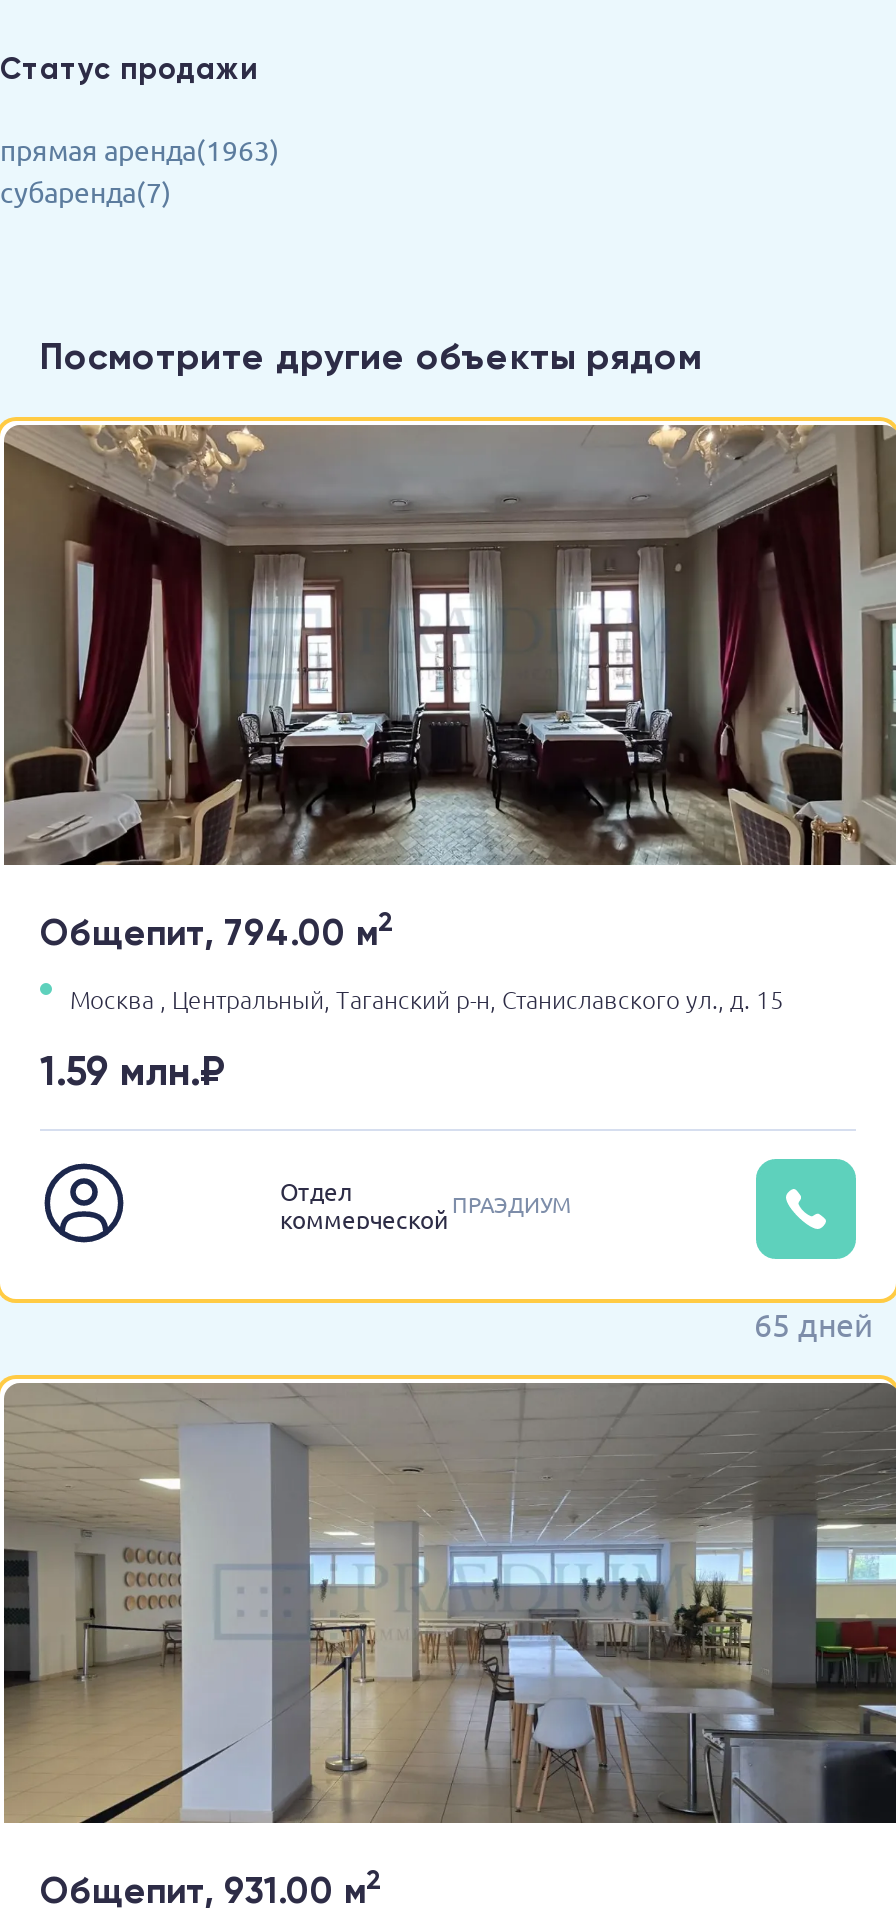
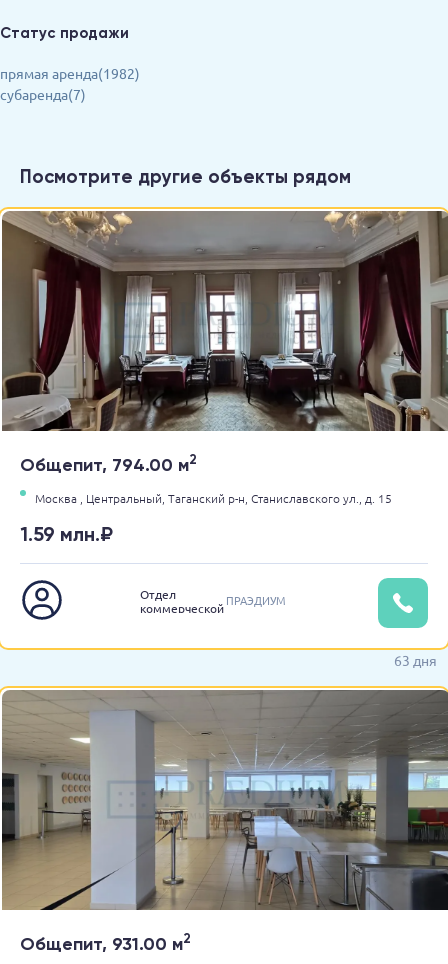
[0,131,280,167] прямая аренда(1963) -> [0,64,140,82] прямая аренда(1982)
[754,1303,874,1343] 65 дней -> [394,651,437,669] 63 дня

